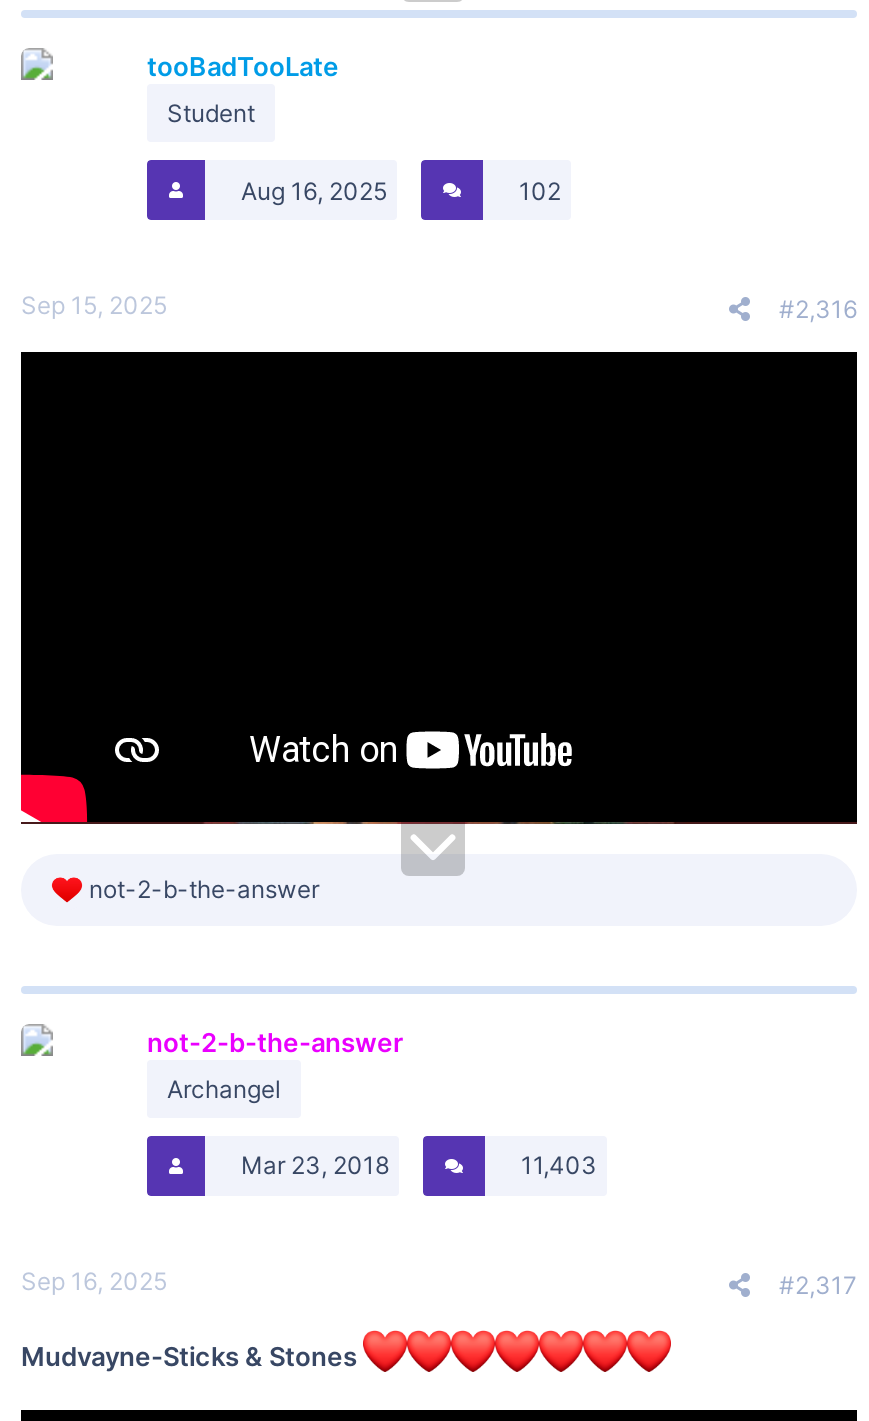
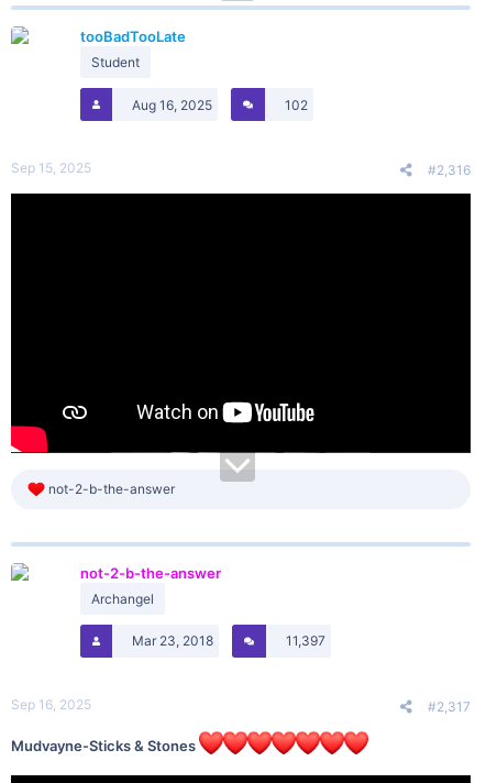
[521,1150,597,1180] 11,403 -> [286,632,325,649] 11,397

